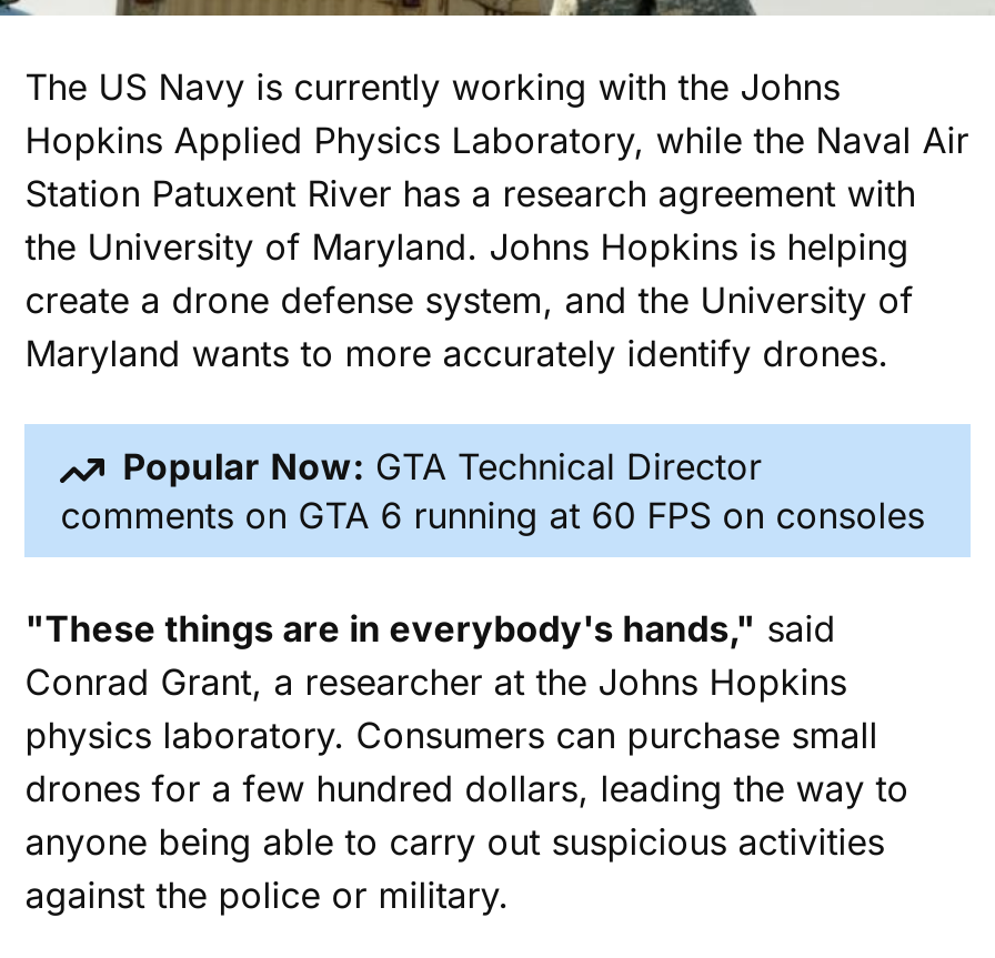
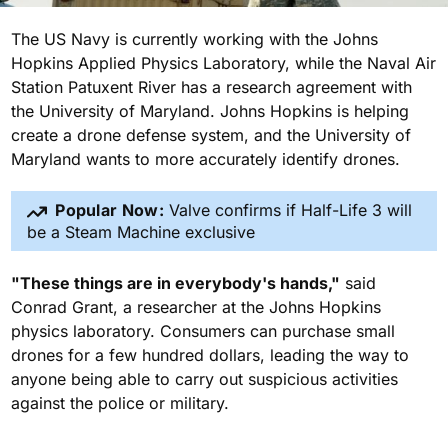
[60,444,924,537] Popular Now: GTA Technical Director | comments on GTA 6 running at 60 FPS on consoles -> [27,200,412,242] Popular Now: Valve confirms if Half-Life 3 will | be a Steam Machine exclusive

